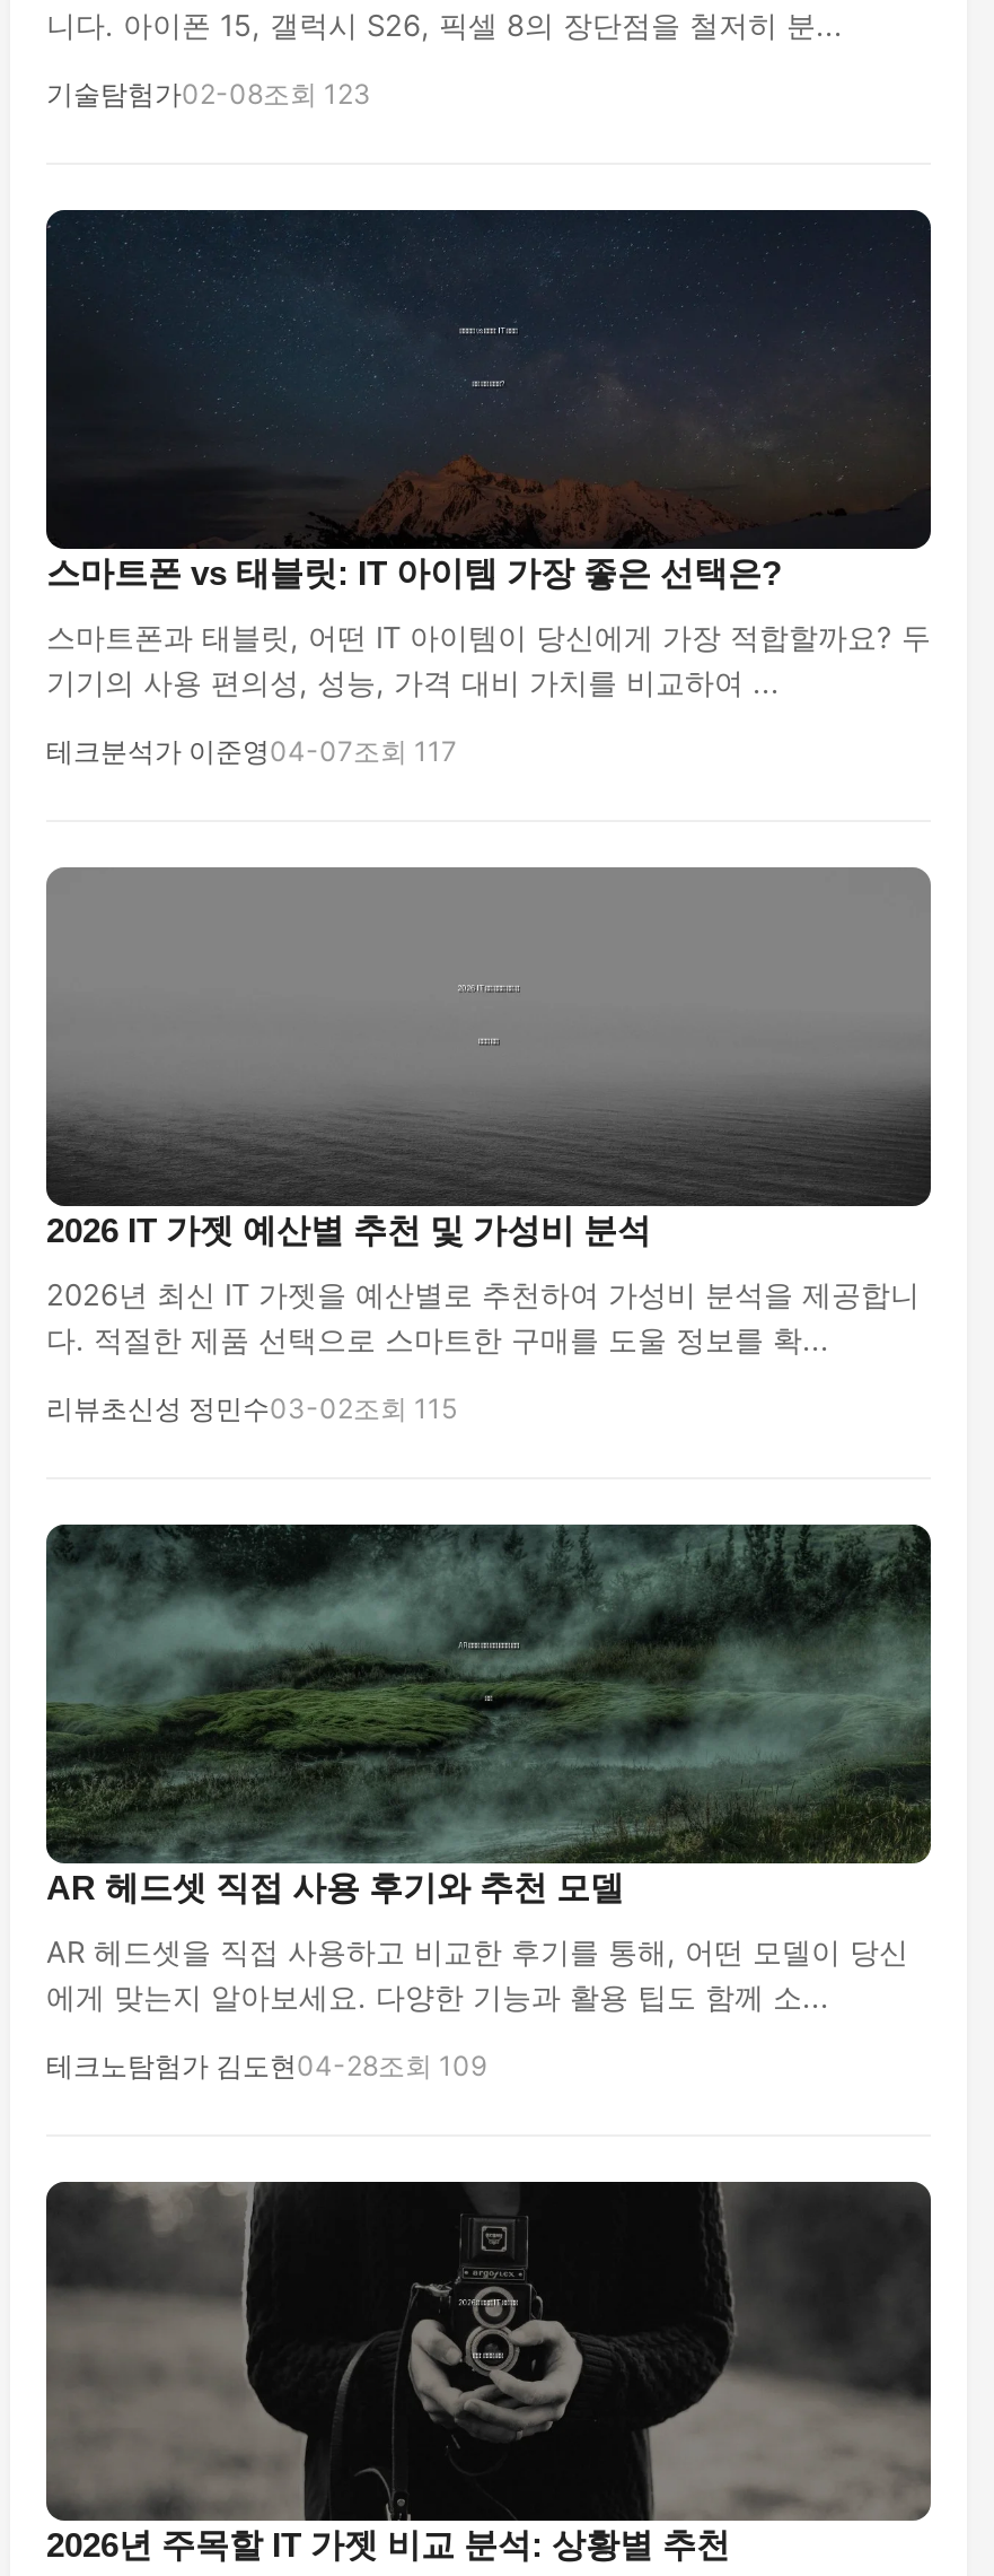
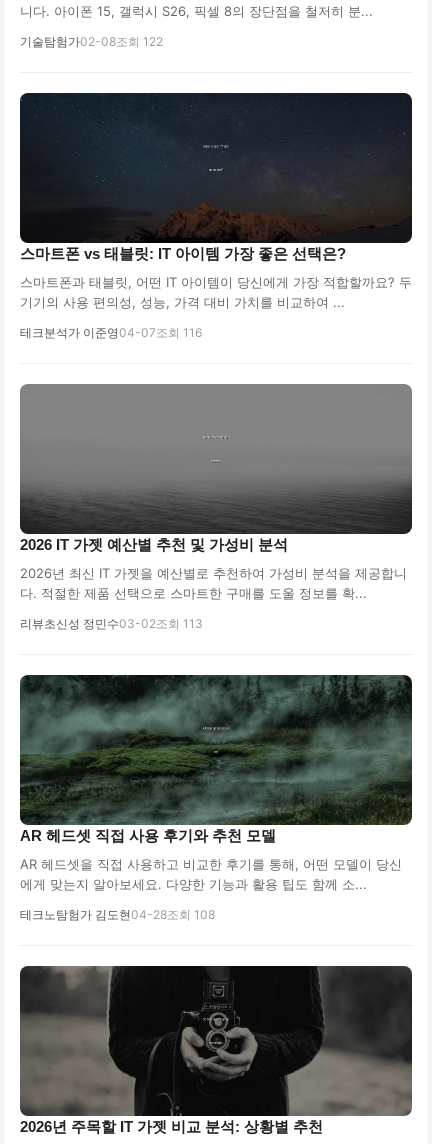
[46,77,371,111] 기술탐험가02-08조회 123 -> [20,34,163,49] 기술탐험가02-08조회 122
[46,734,457,768] 테크분석가 이준영04-07조회 117 -> [20,325,202,340] 테크분석가 이준영04-07조회 116
[46,1391,457,1425] 리뷰초신성 정민수03-02조회 115 -> [20,616,203,631] 리뷰초신성 정민수03-02조회 113
[46,2049,486,2082] 테크노탐험가 김도현 04-28조회 109 -> [20,907,215,922] 테크노탐험가 김도현 04-28조회 108

